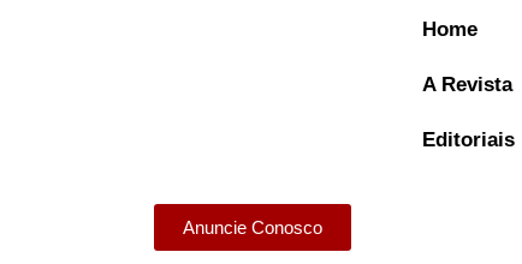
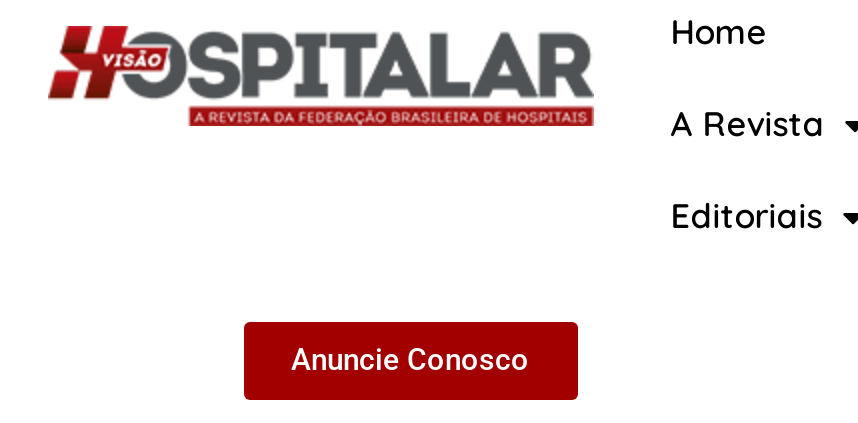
none -> [46,24,596,128] [image]

